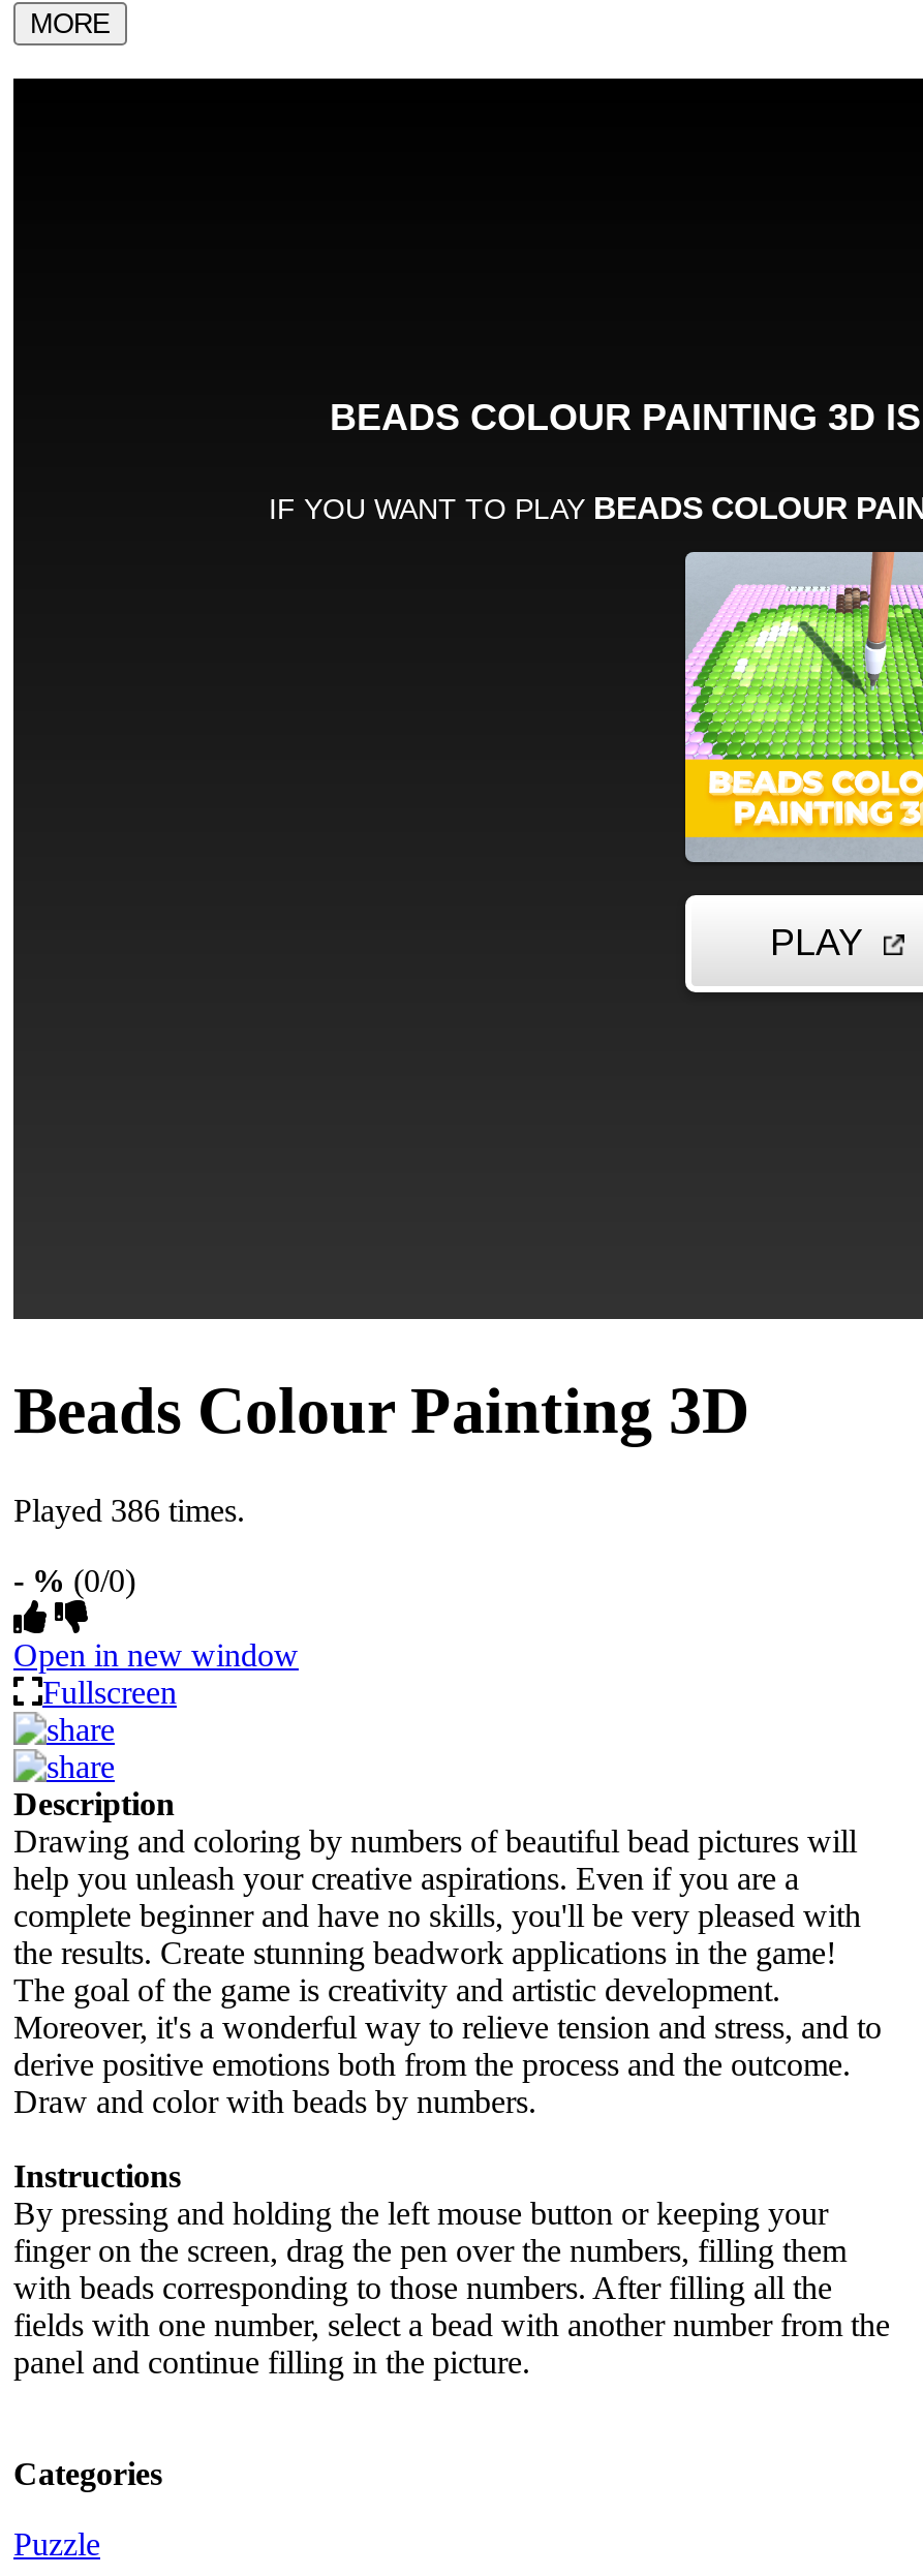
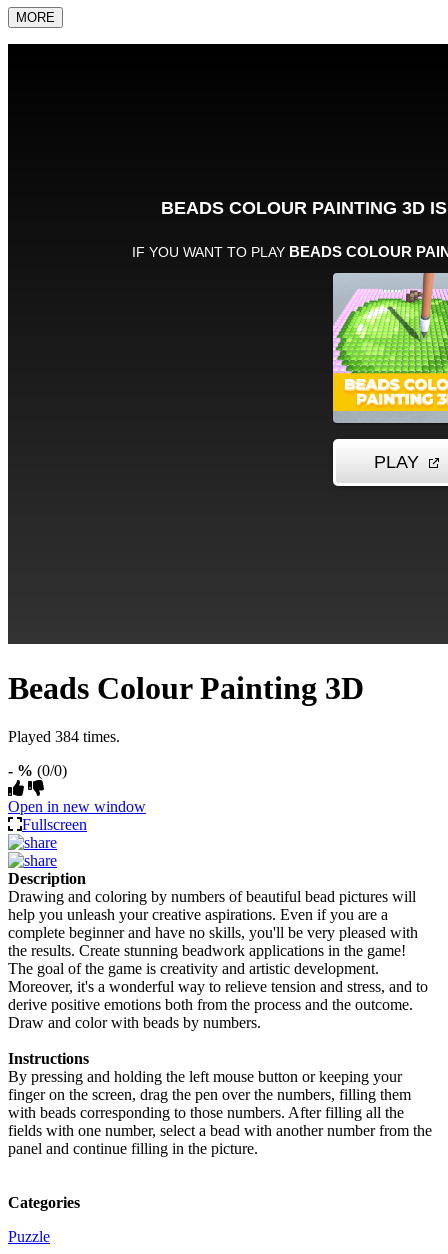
[13,1493,245,1528] Played 386 times. -> [8,728,120,745] Played 384 times.

